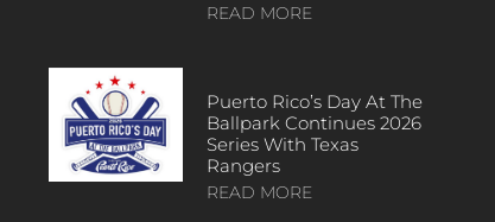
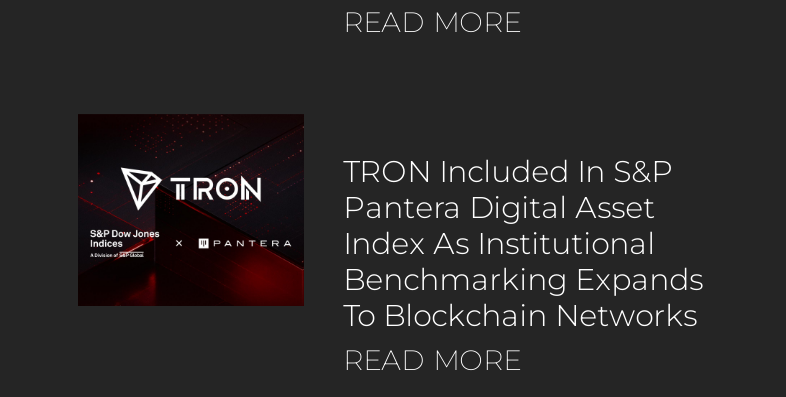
[47,66,422,183] [image] | Puerto Rico’s Day At The | Ballpark Continues 2026 | Series With Texas | Rangers -> [76,114,703,335] [image] | TRON Included In S&P | Pantera Digital Asset | Index As Institutional | Benchmarking Expands | To Blockchain Networks

